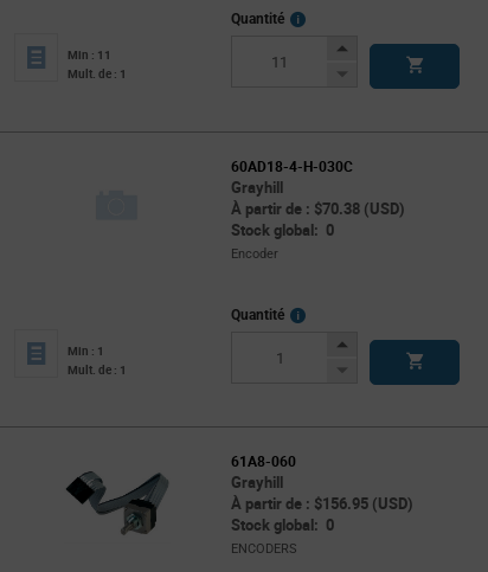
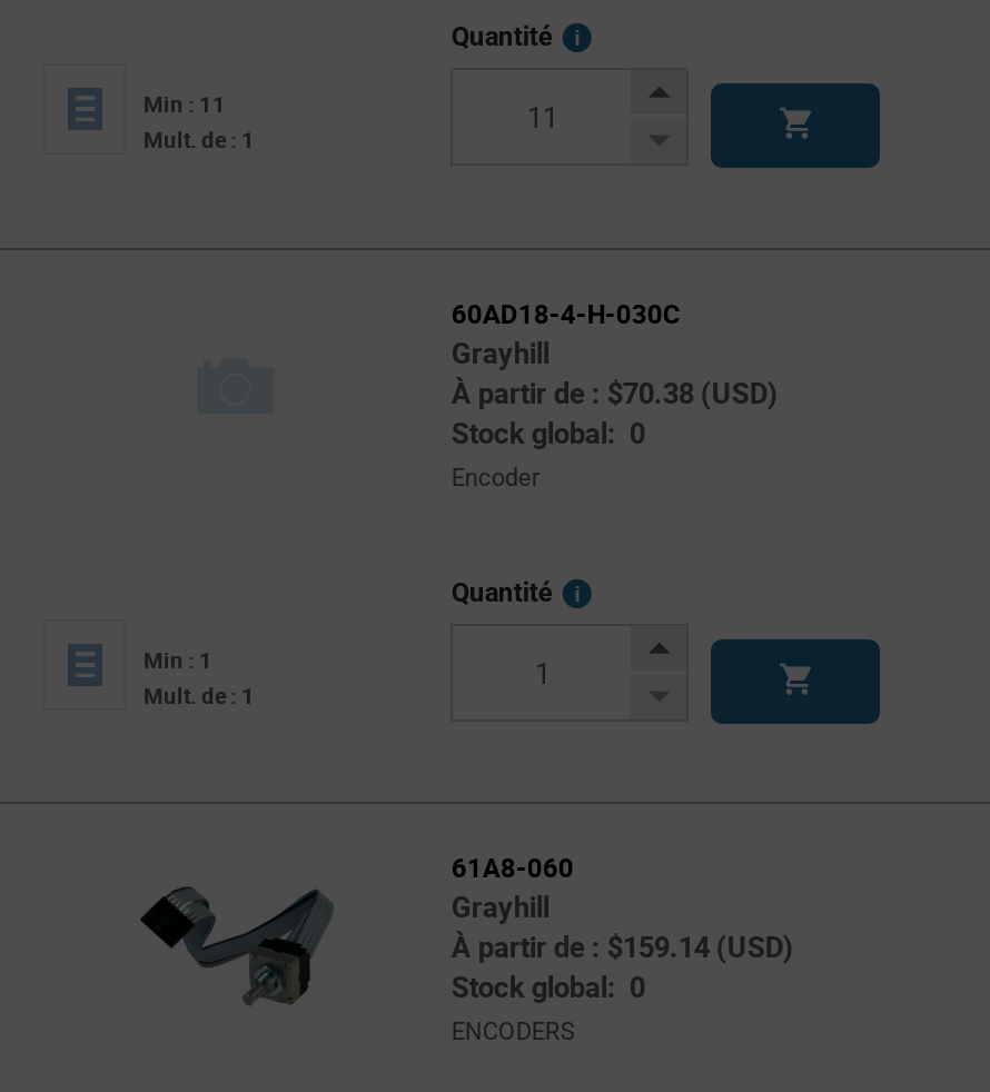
[231,493,414,514] À partir de : $156.95 (USD) -> [451,927,794,967] À partir de : $159.14 (USD)

